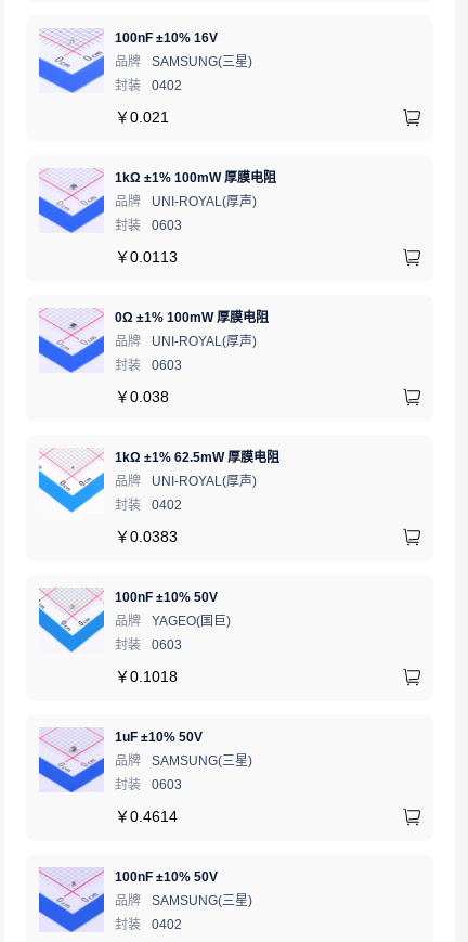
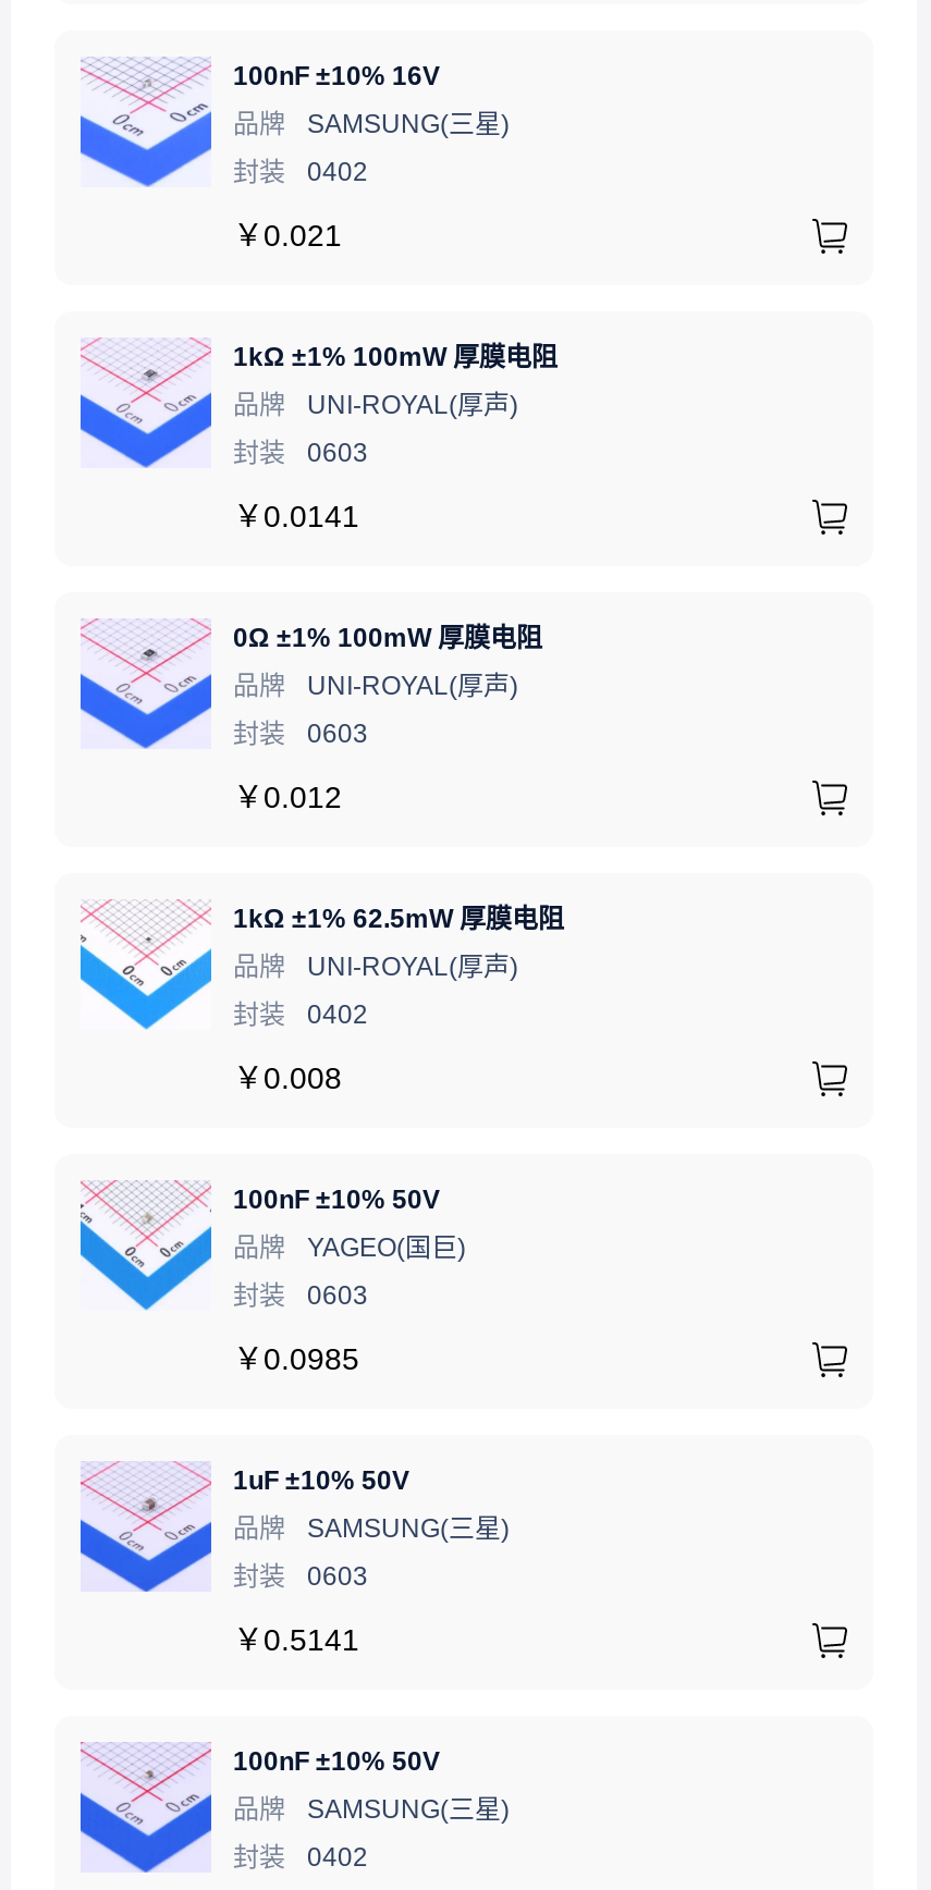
[115,248,178,265] ￥0.0113 -> [233,498,359,533] ￥0.0141
[115,388,169,405] ￥0.038 -> [233,779,342,814] ￥0.012
[115,528,178,545] ￥0.0383 -> [233,1060,342,1095] ￥0.008
[115,668,178,685] ￥0.1018 -> [233,1341,359,1376] ￥0.0985
[115,807,178,825] ￥0.4614 -> [233,1622,359,1657] ￥0.5141

